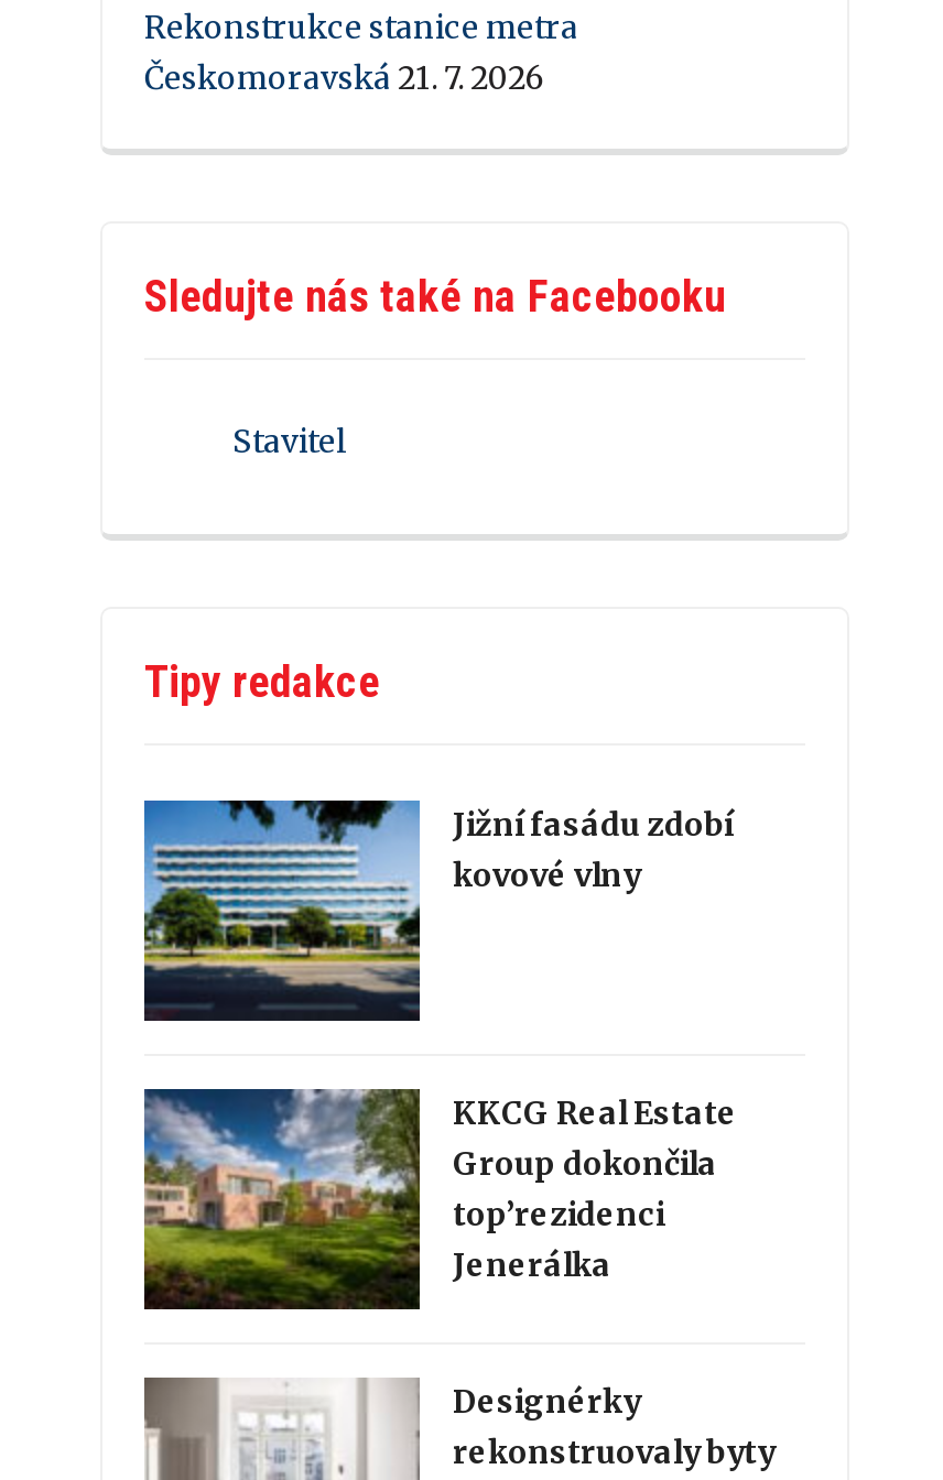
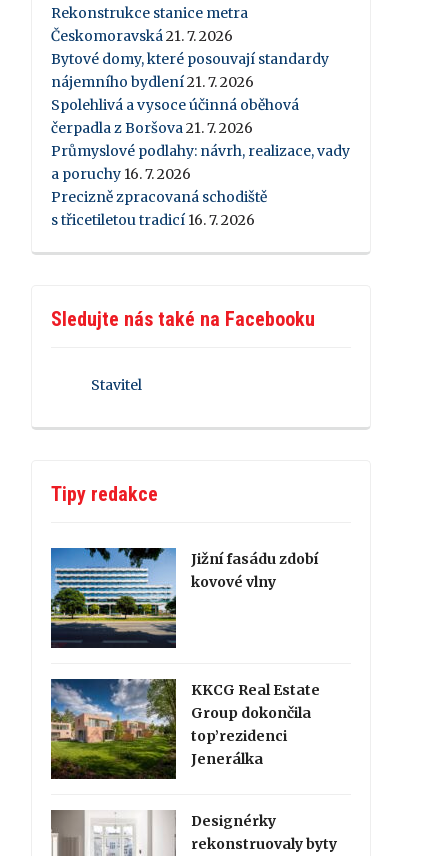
none -> [51,50,350,229] Bytové domy, které posouvají standardy | nájemního bydlení 21. 7. 2026 | Spolehlivá a vysoce účinná oběhová | čerpadla z Boršova 21. 7. 2026 | Průmyslové podlahy: návrh, realizace, vady | a poruchy 16. 7. 2026 | Precizně zpracovaná schodiště | s třicetiletou tradicí 16. 7. 2026

